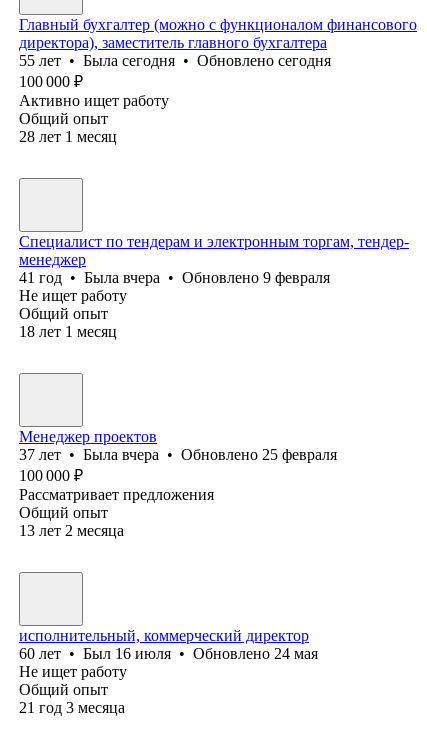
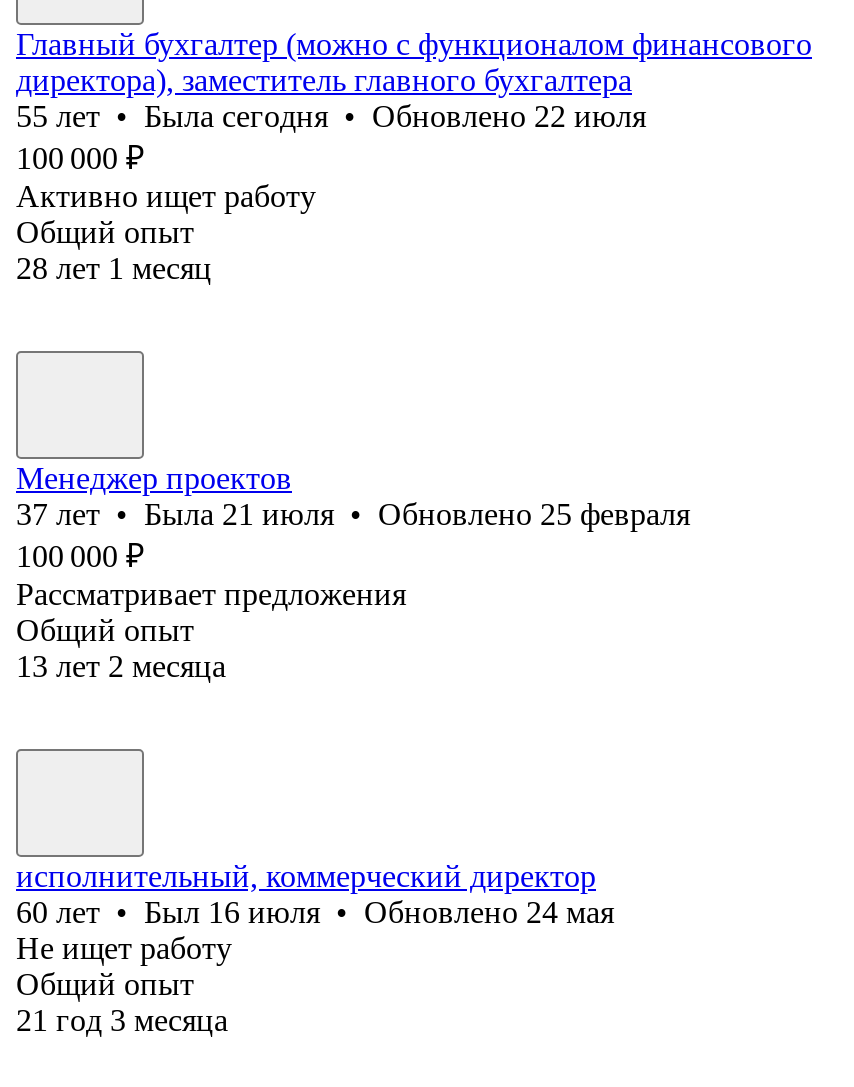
[19,52,331,69] 55 лет • Была сегодня • Обновлено сегодня -> [16,99,646,133] 55 лет • Была сегодня • Обновлено 22 июля
[19,233,409,340] Специалист по тендерам и электронным торгам, тендер- | менеджер | 41 год • Была вчера • Обновлено 9 февраля | Не ищет работу | Общий опыт | 18 лет 1 месяц -> none
[19,446,337,463] 37 лет • Была вчера • Обновлено 25 февраля -> [16,497,690,531] 37 лет • Была 21 июля • Обновлено 25 февраля

